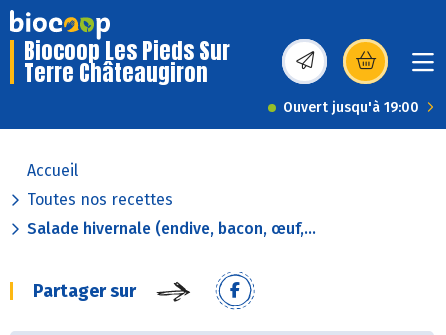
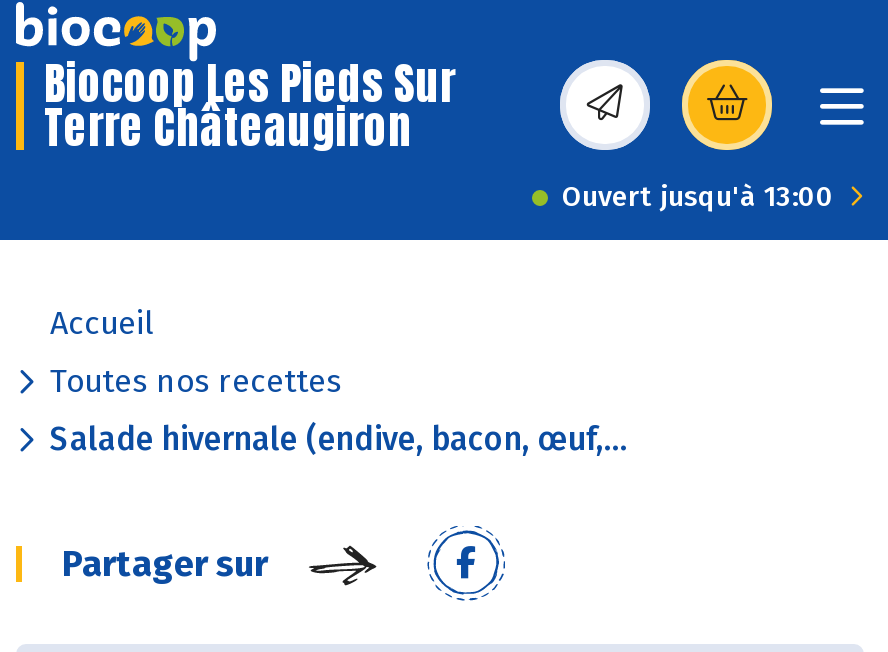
[283,99,419,116] Ouvert jusqu'à 19:00 -> [562,180,834,214] Ouvert jusqu'à 13:00

